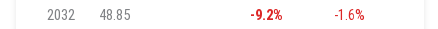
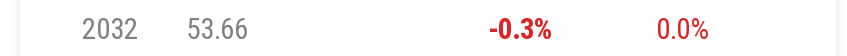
[47,6,130,24] 2032 48.85 -> [82,11,248,47] 2032 53.66
[250,6,283,24] -9.2% -> [488,11,554,47] -0.3%
[334,6,365,24] -1.6% -> [656,11,710,47] 0.0%

